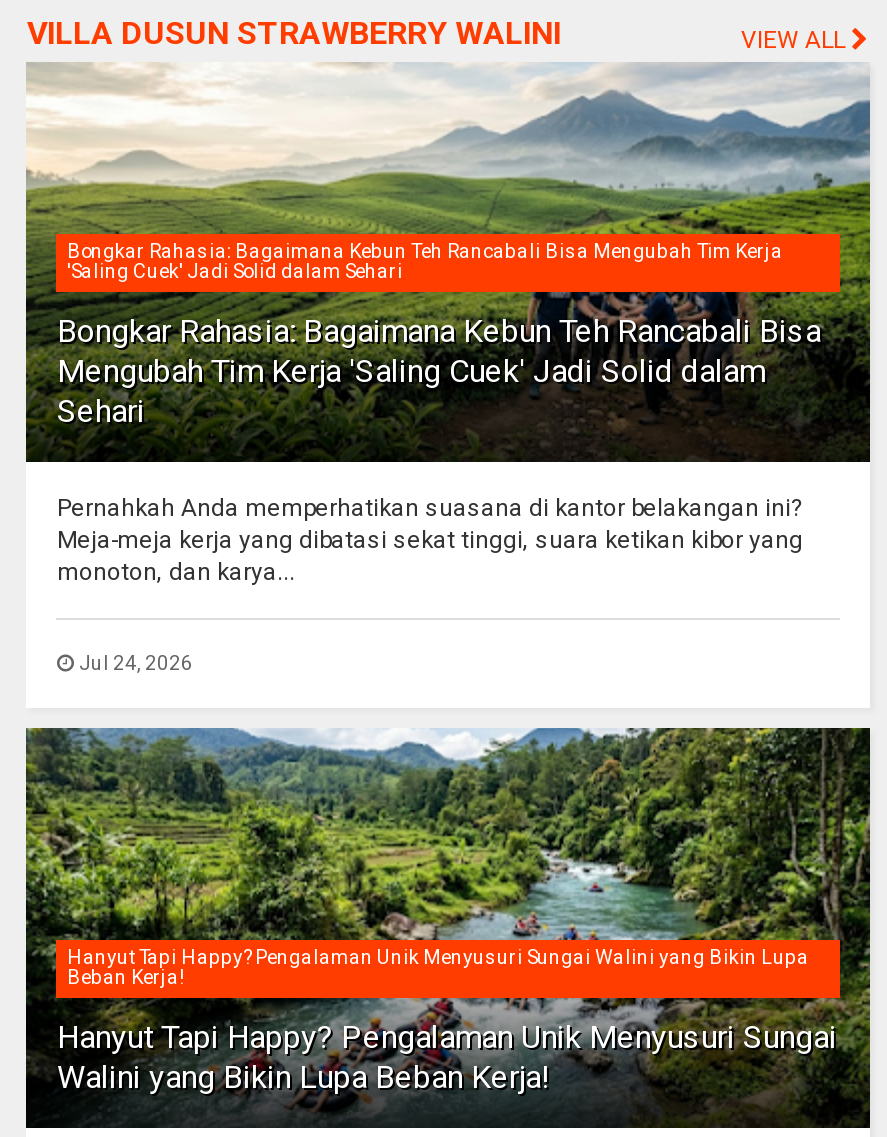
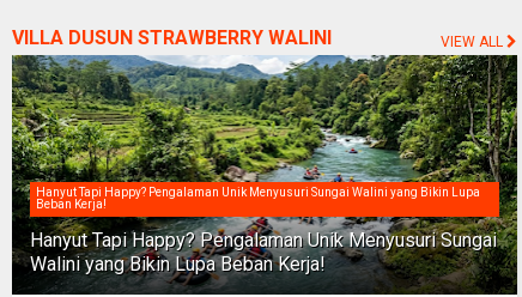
[26,62,872,674] [image] | Bongkar Rahasia: Bagaimana Kebun Teh Rancabali Bisa Mengubah Tim Kerja | 'Saling Cuek' Jadi Solid dalam Sehari | Bongkar Rahasia: Bagaimana Kebun Teh Rancabali Bisa | Mengubah Tim Kerja 'Saling Cuek' Jadi Solid dalam | Sehari | Pernahkah Anda memperhatikan suasana di kantor belakangan ini? | Meja-meja kerja yang dibatasi sekat tinggi, suara ketikan kibor yang | monoton, dan karya... | Jul 24, 2026 -> none

